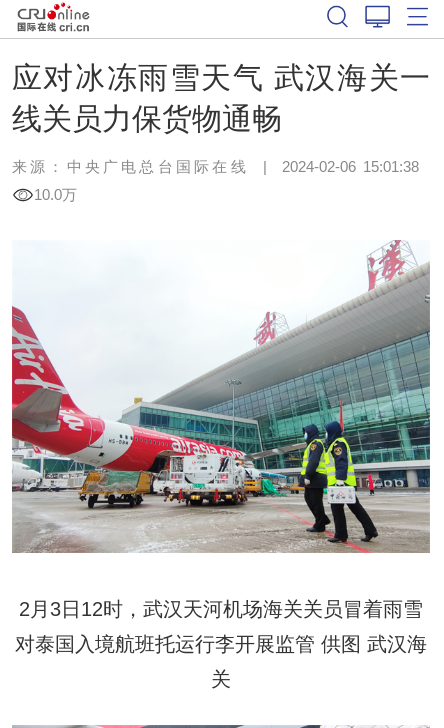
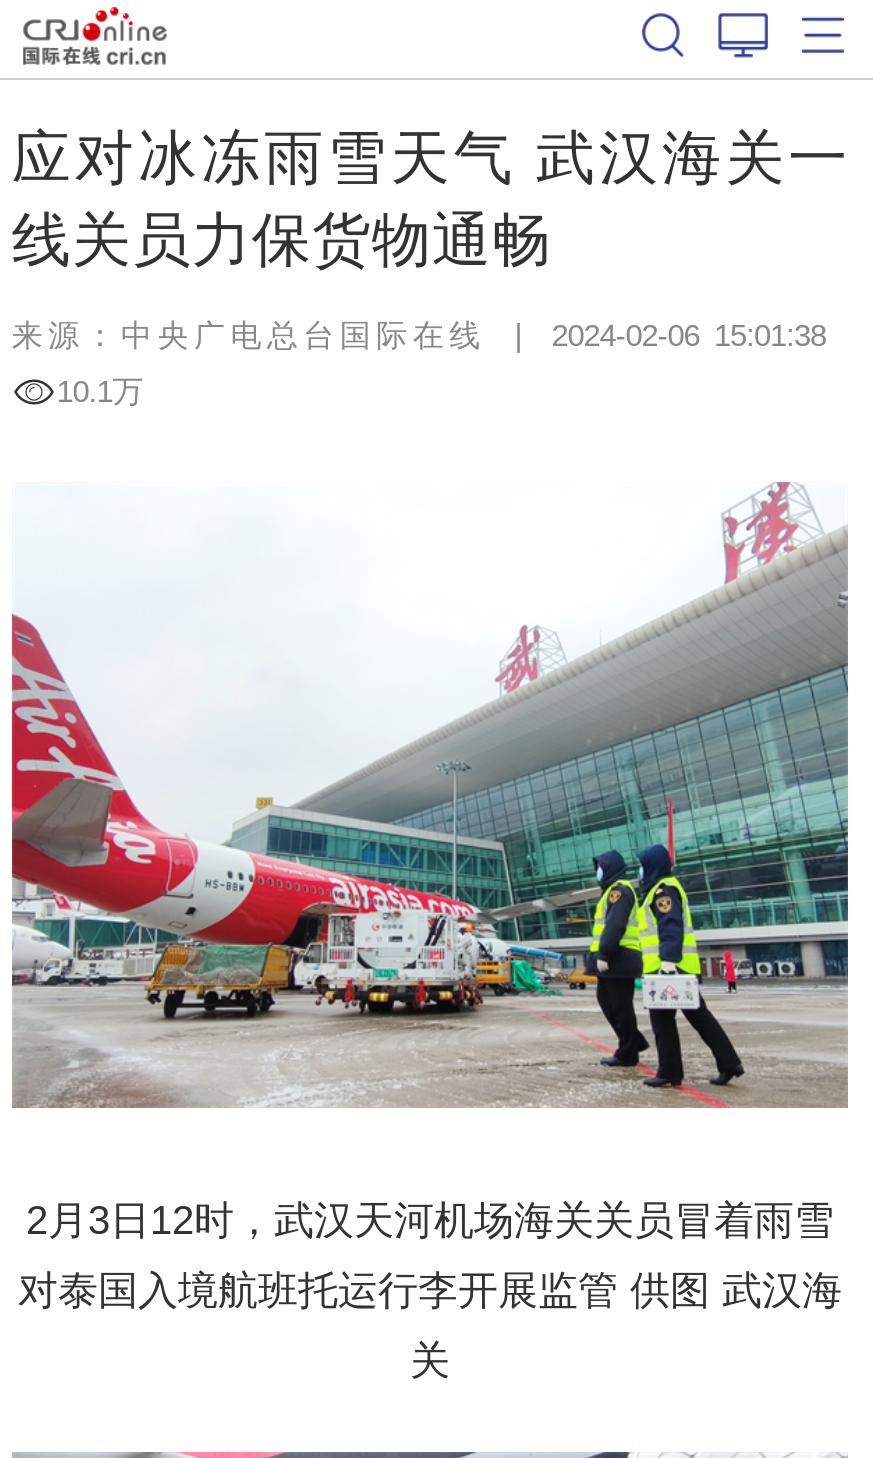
[34,186,77,203] 10.0万 -> [56,373,142,407] 10.1万

